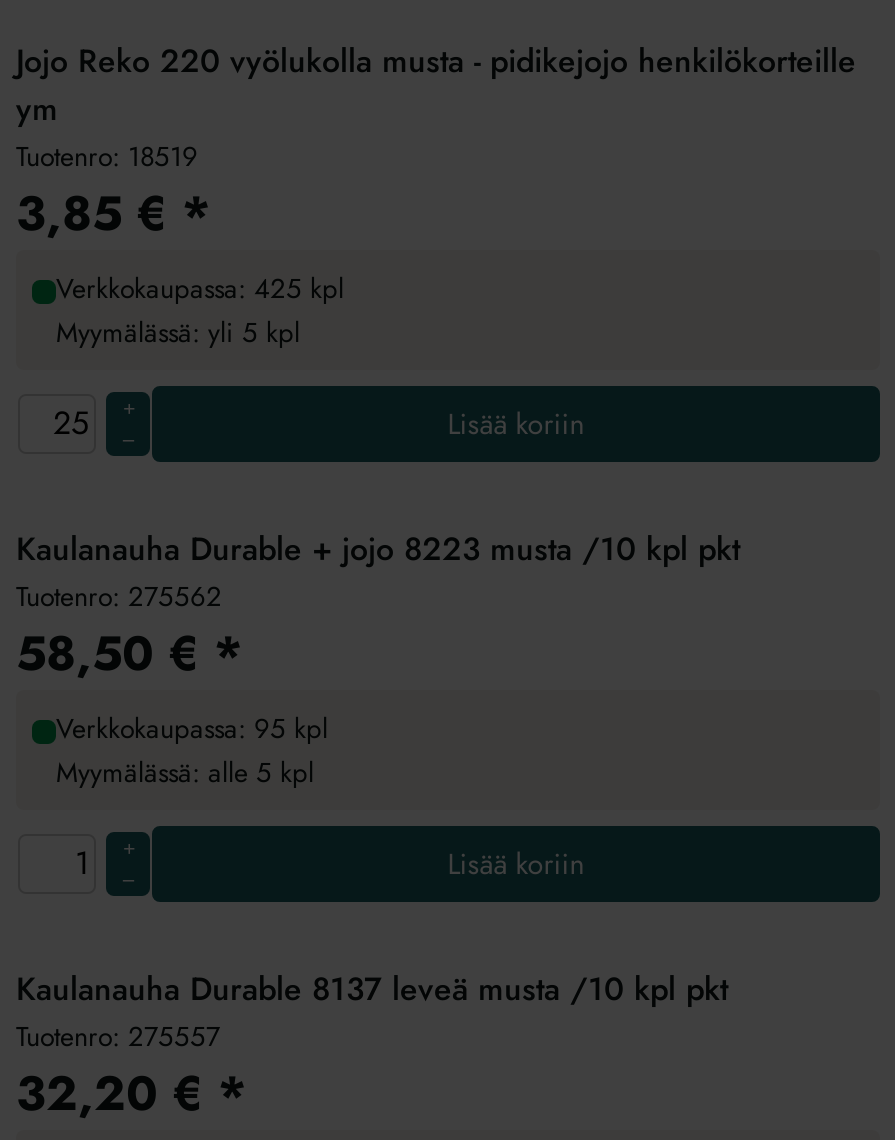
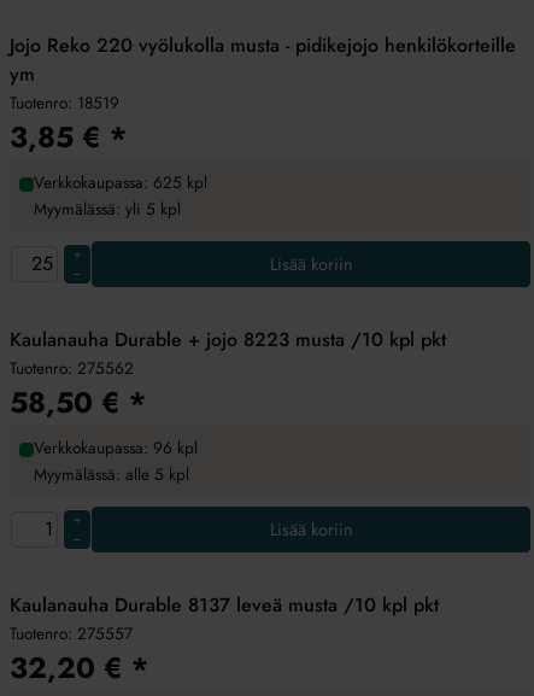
[56,268,344,308] Verkkokaupassa: 425 kpl -> [34,170,207,194] Verkkokaupassa: 625 kpl
[56,708,328,748] Verkkokaupassa: 95 kpl -> [34,436,198,460] Verkkokaupassa: 96 kpl

